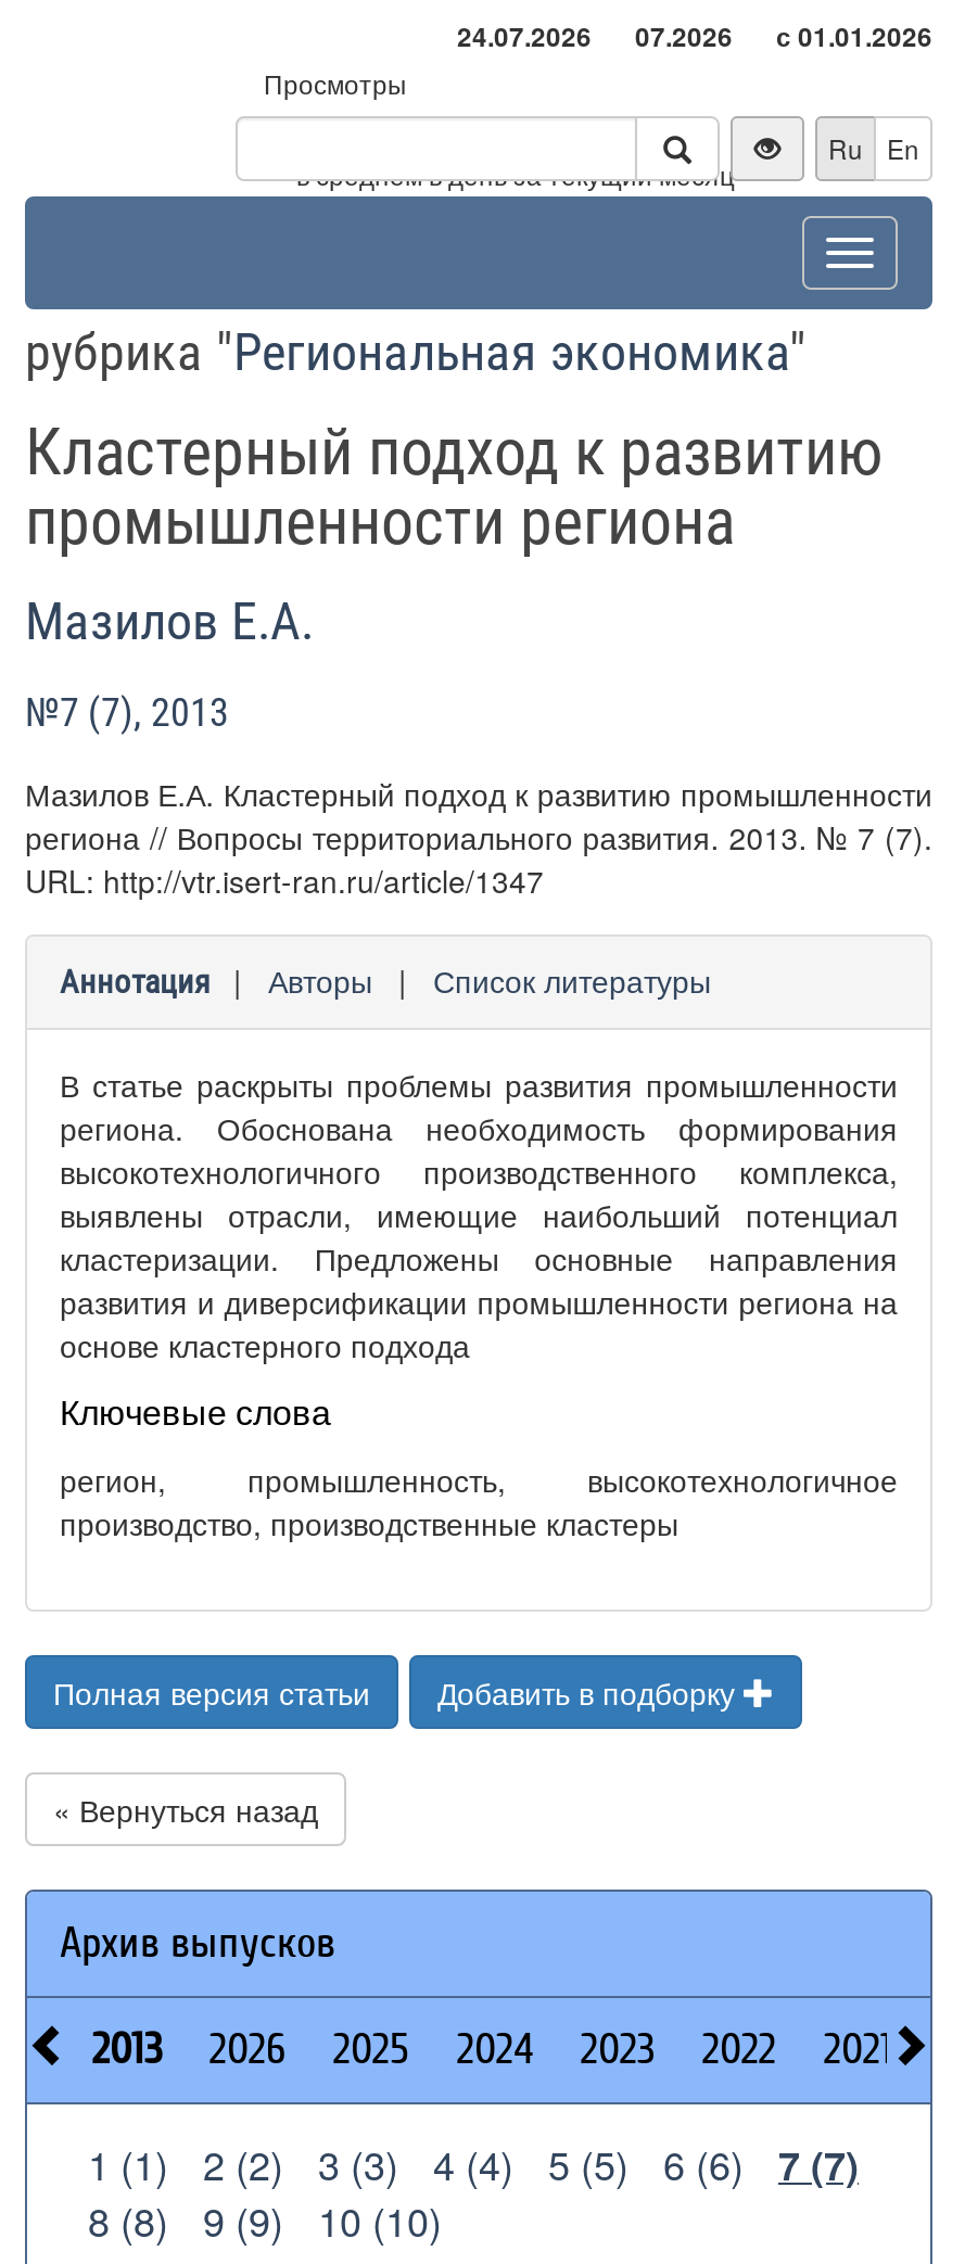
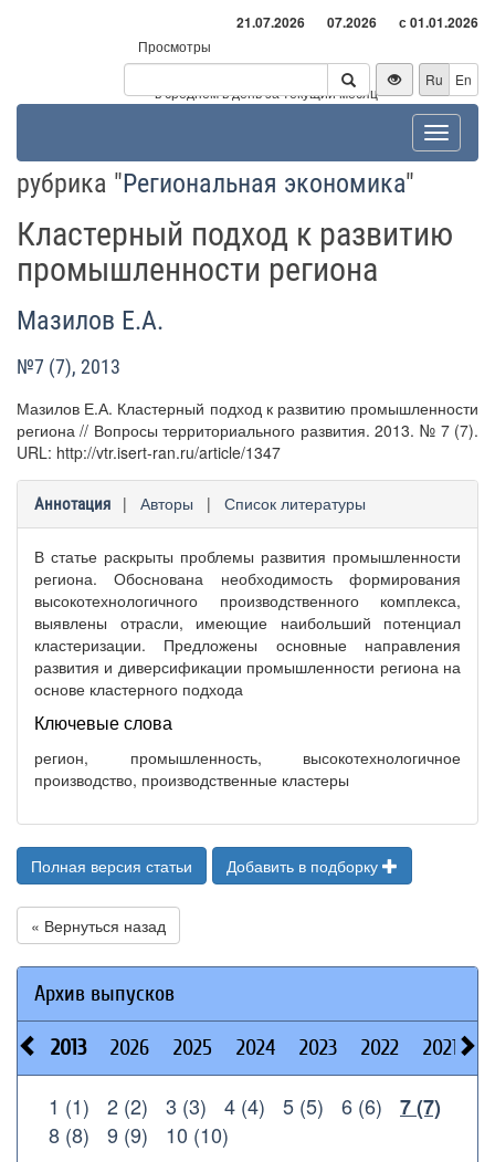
[457,16,932,55] 24.07.2026 07.2026 с 01.01.2026 -> [236,12,478,32] 21.07.2026 07.2026 с 01.01.2026

